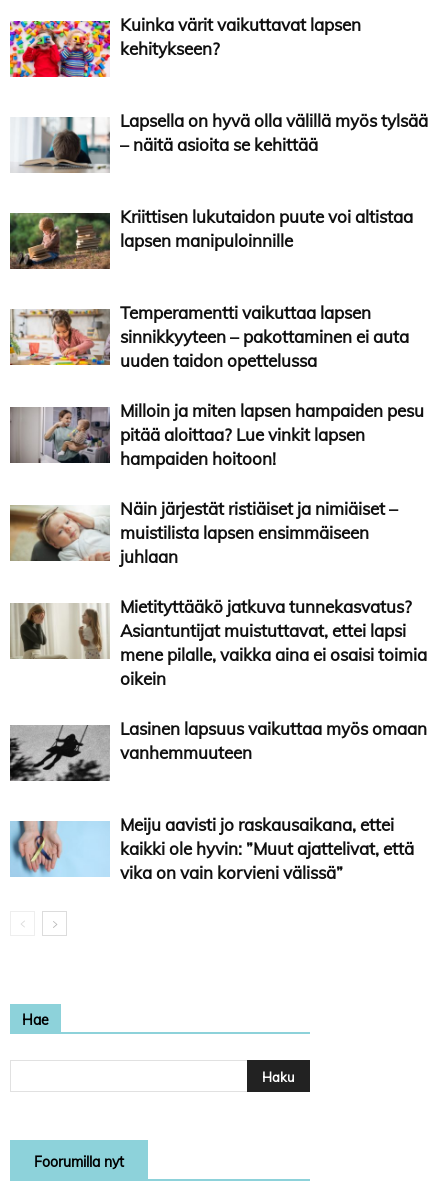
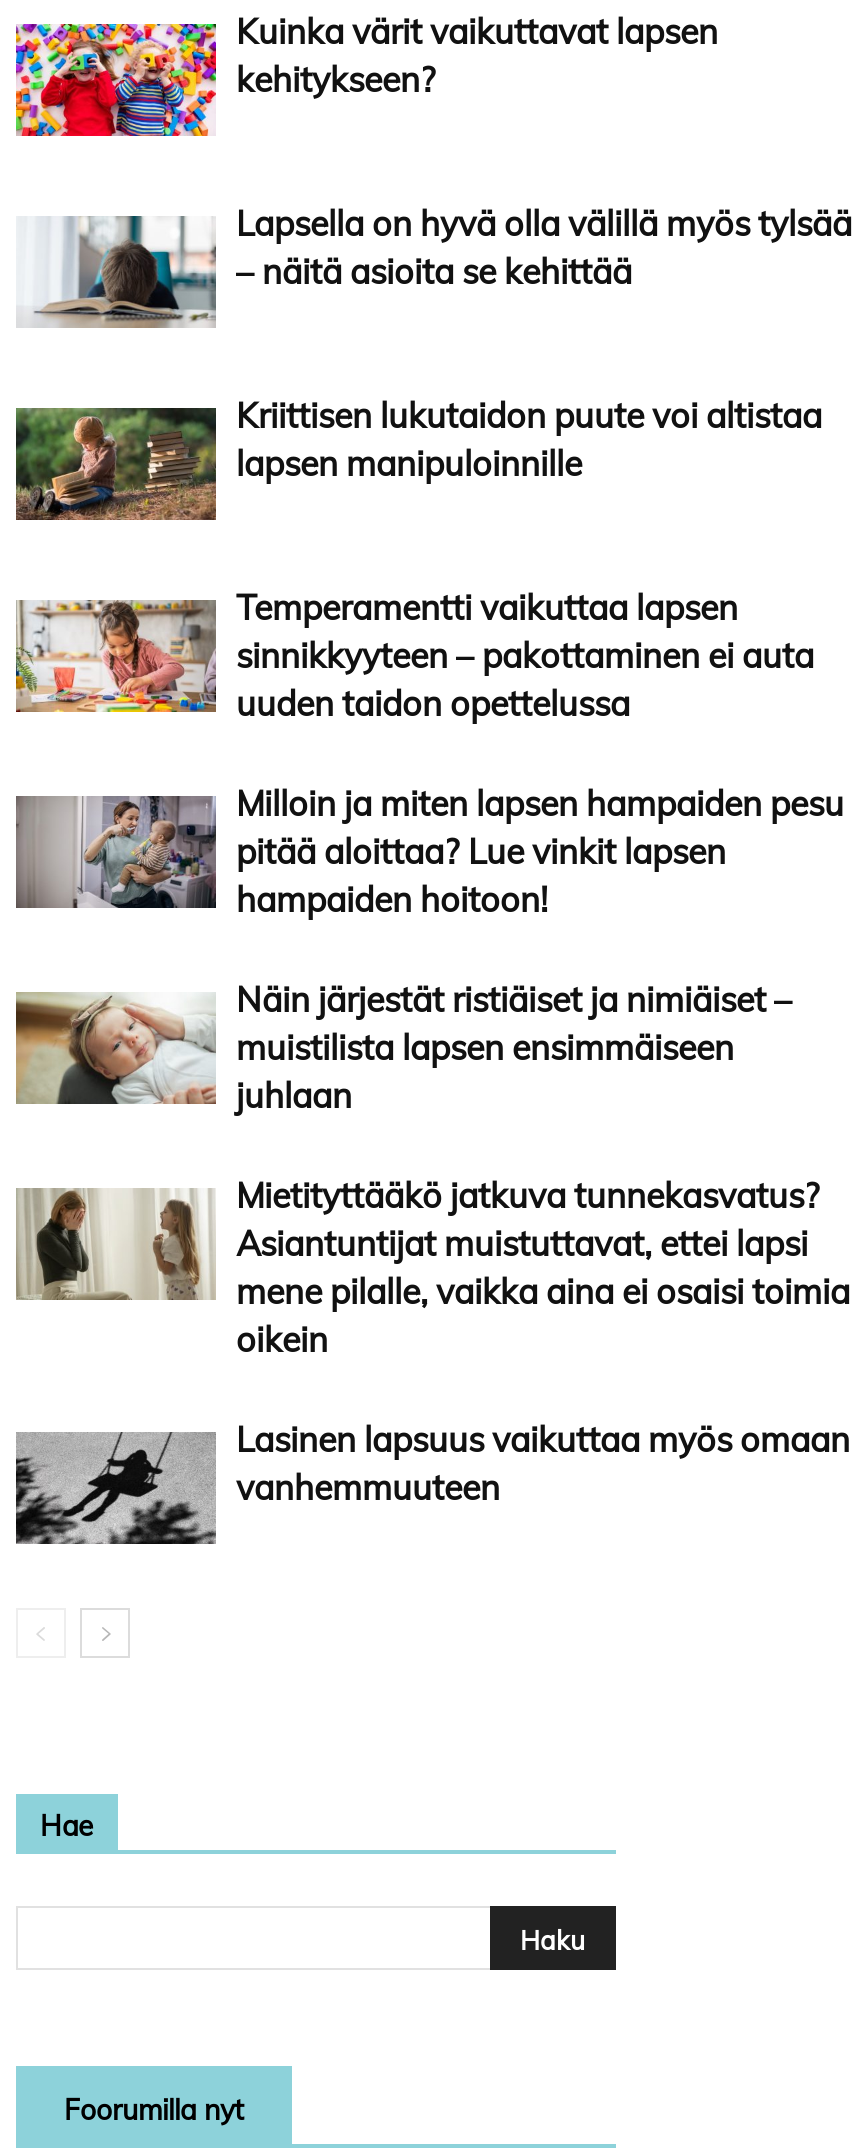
[10,814,414,883] [image] | Meiju aavisti jo raskausaikana, ettei | kaikki ole hyvin: ”Muut ajattelivat, että | vika on vain korvieni välissä” -> none

